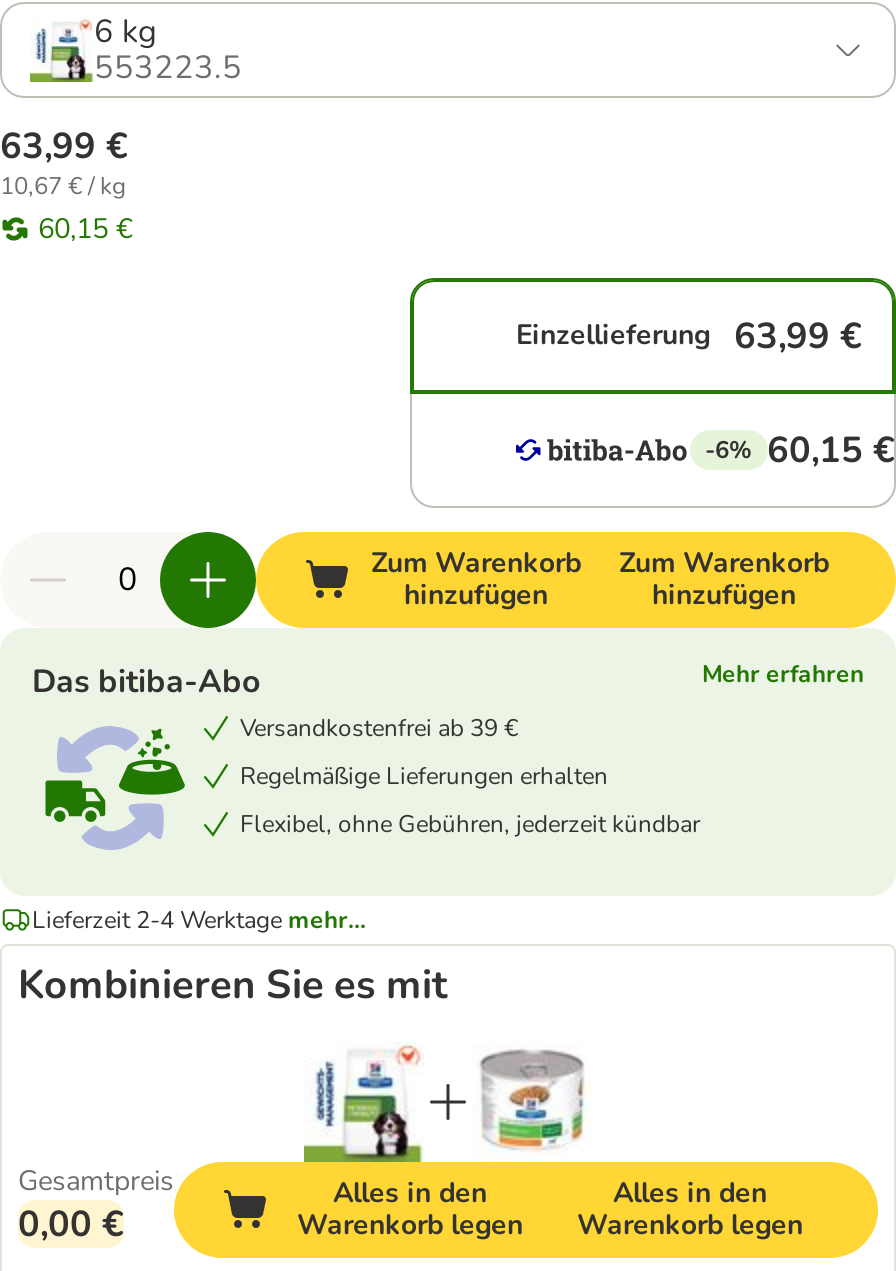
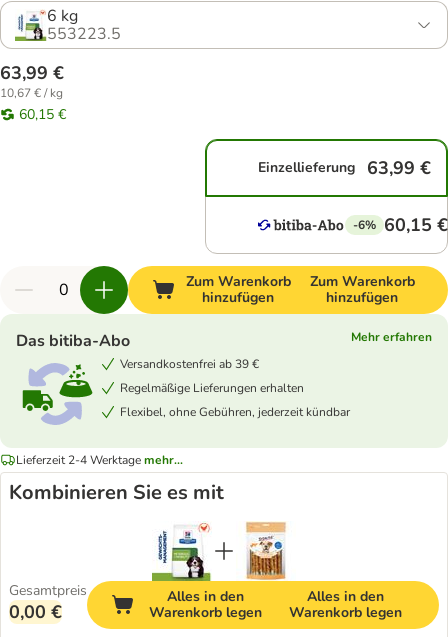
[478,1044,586,1162] [image] -> [241,521,292,581] [image]

